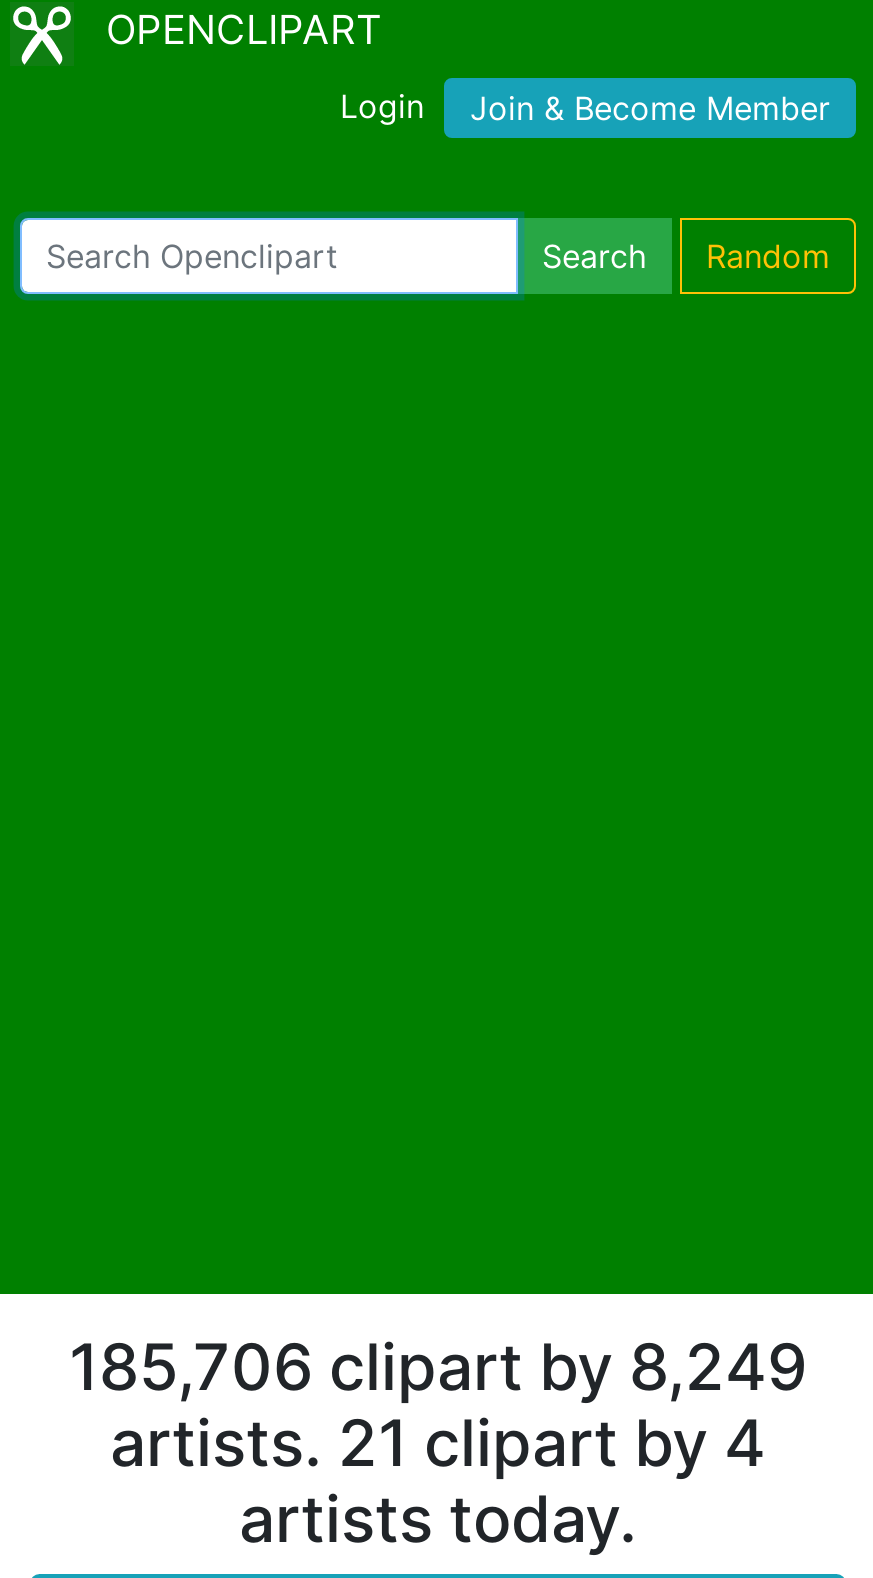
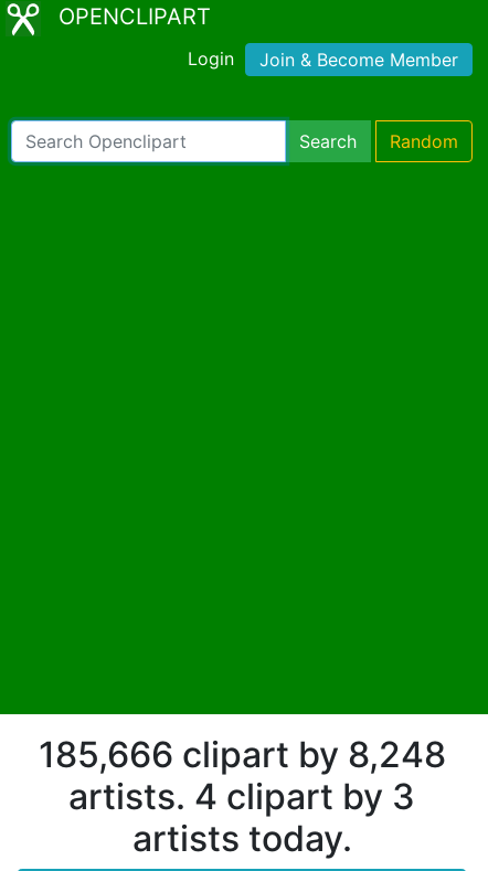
[69,1327,807,1405] 185,706 clipart by 8,249 -> [38,732,445,776] 185,666 clipart by 8,248
[110,1403,766,1481] artists. 21 clipart by 4 -> [68,774,415,817] artists. 4 clipart by 3

